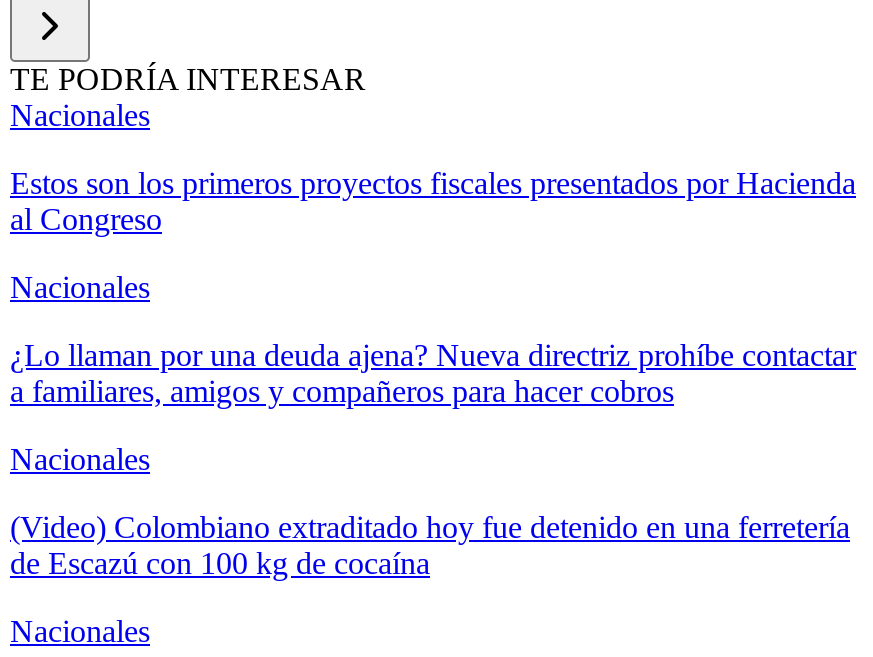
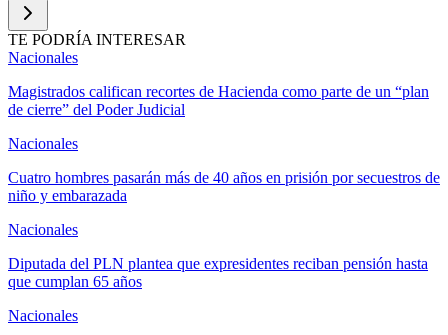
[10,166,856,236] Estos son los primeros proyectos fiscales presentados por Hacienda | al Congreso -> [8,83,429,118] Magistrados califican recortes de Hacienda como parte de un “plan | de cierre” del Poder Judicial
[10,338,856,408] ¿Lo llaman por una deuda ajena? Nueva directriz prohíbe contactar | a familiares, amigos y compañeros para hacer cobros -> [8,169,440,204] Cuatro hombres pasarán más de 40 años en prisión por secuestros de | niño y embarazada
[10,510,850,580] (Video) Colombiano extraditado hoy fue detenido en una ferretería | de Escazú con 100 kg de cocaína -> [8,255,428,290] Diputada del PLN plantea que expresidentes reciban pensión hasta | que cumplan 65 años

